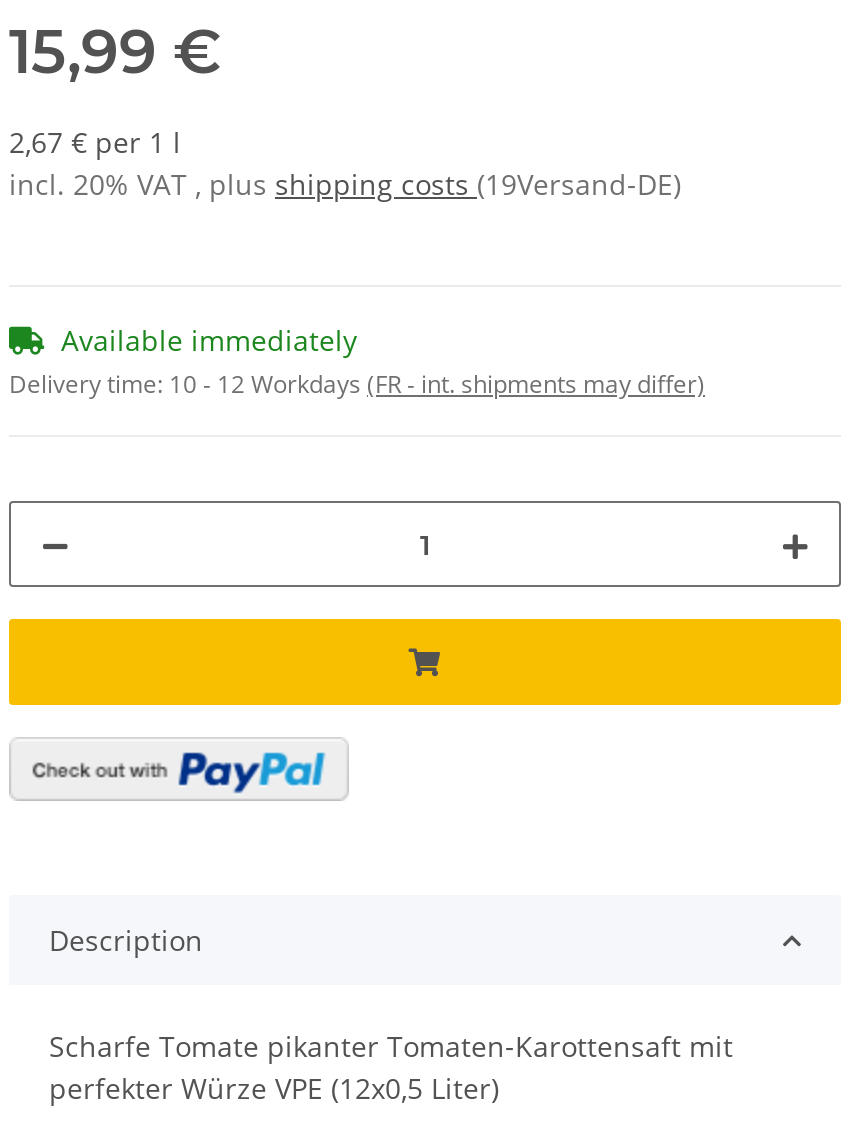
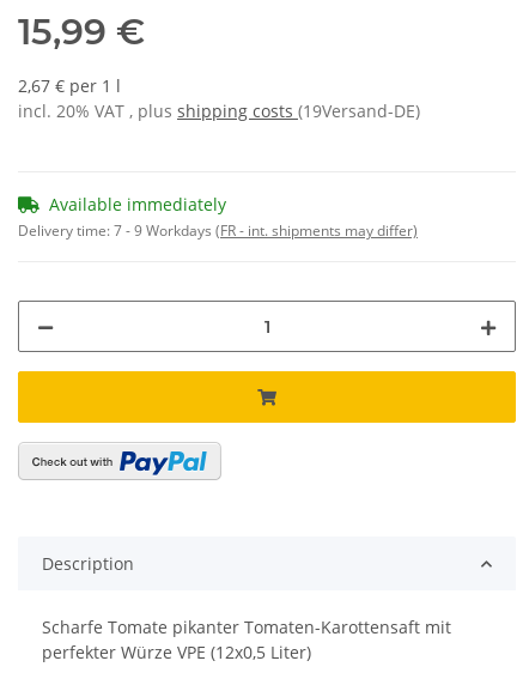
[9,367,705,401] Delivery time: 10 - 12 Workdays (FR - int. shipments may differ) -> [18,220,418,241] Delivery time: 7 - 9 Workdays (FR - int. shipments may differ)

